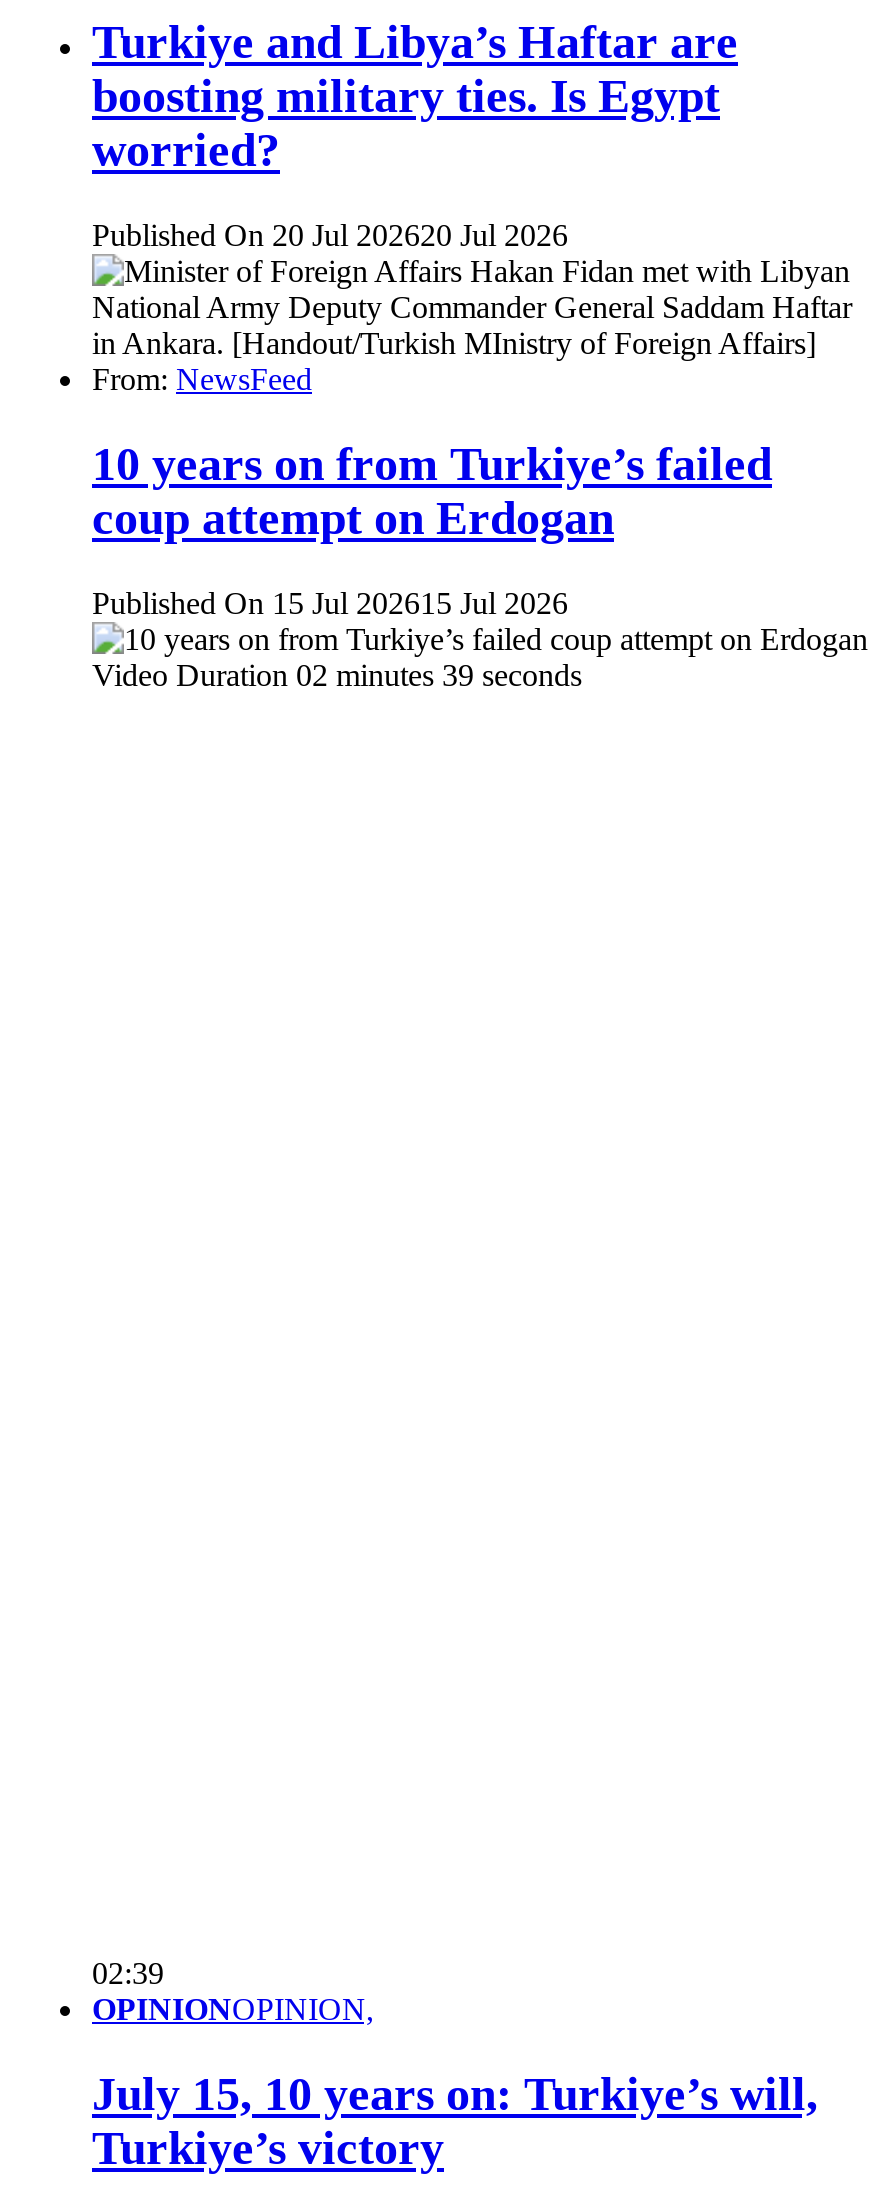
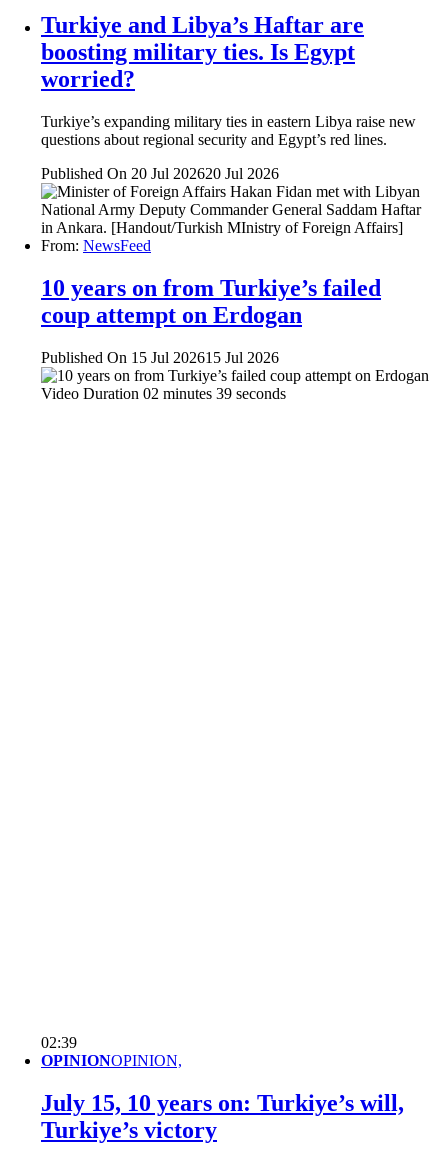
none -> [41,113,416,148] Turkiye’s expanding military ties in eastern Libya raise new | questions about regional security and Egypt’s red lines.

